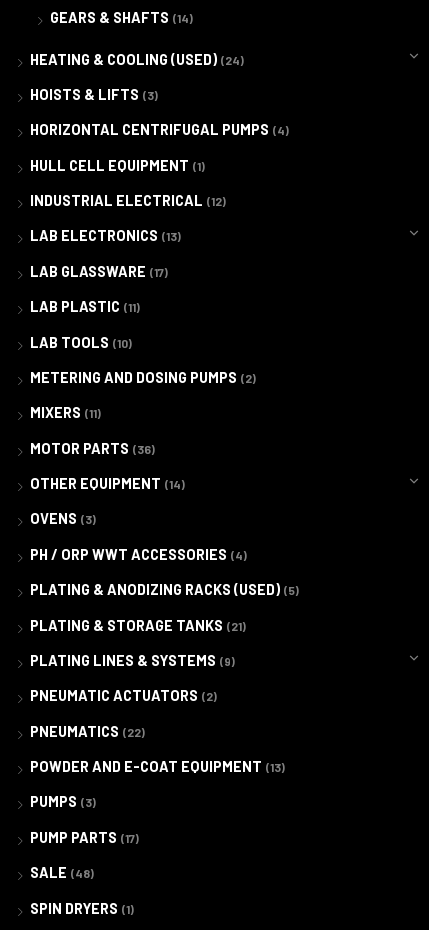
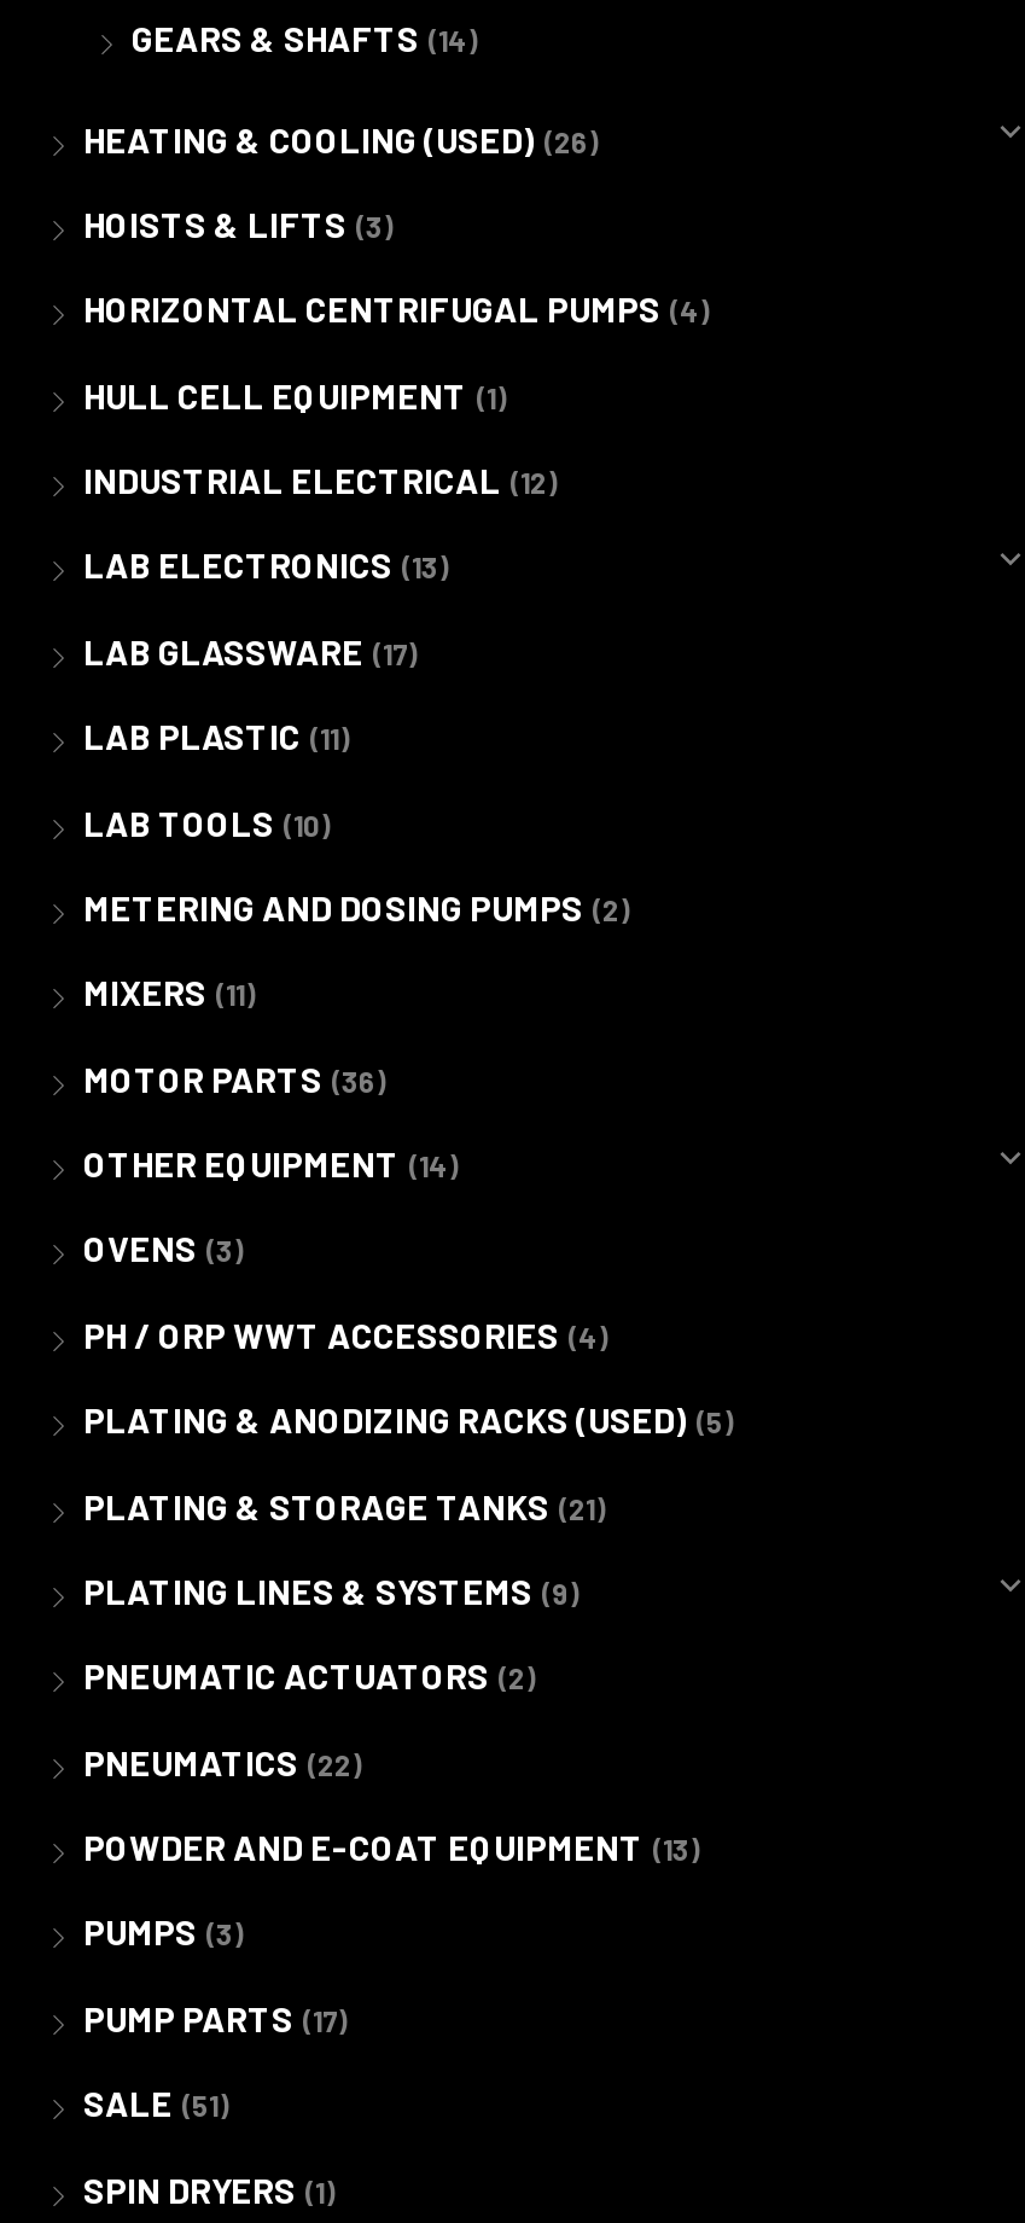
[30,51,244,68] HEATING & COOLING (USED) (24) -> [83,119,598,160] HEATING & COOLING (USED) (26)
[30,864,94,881] SALE (48) -> [83,2083,228,2124] SALE (51)

